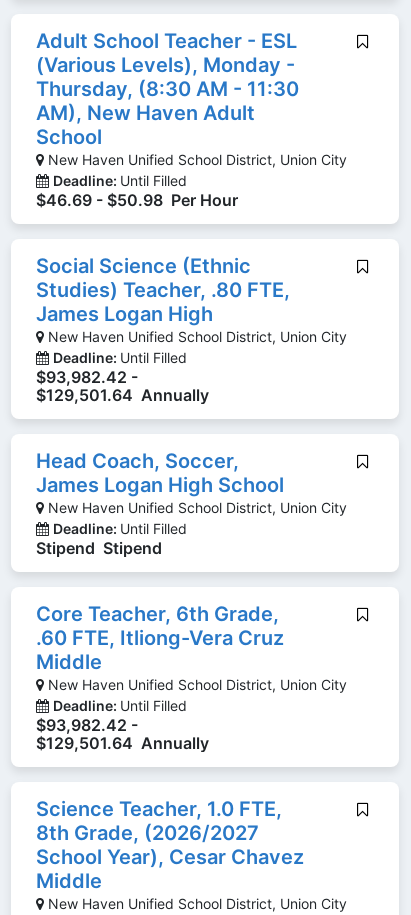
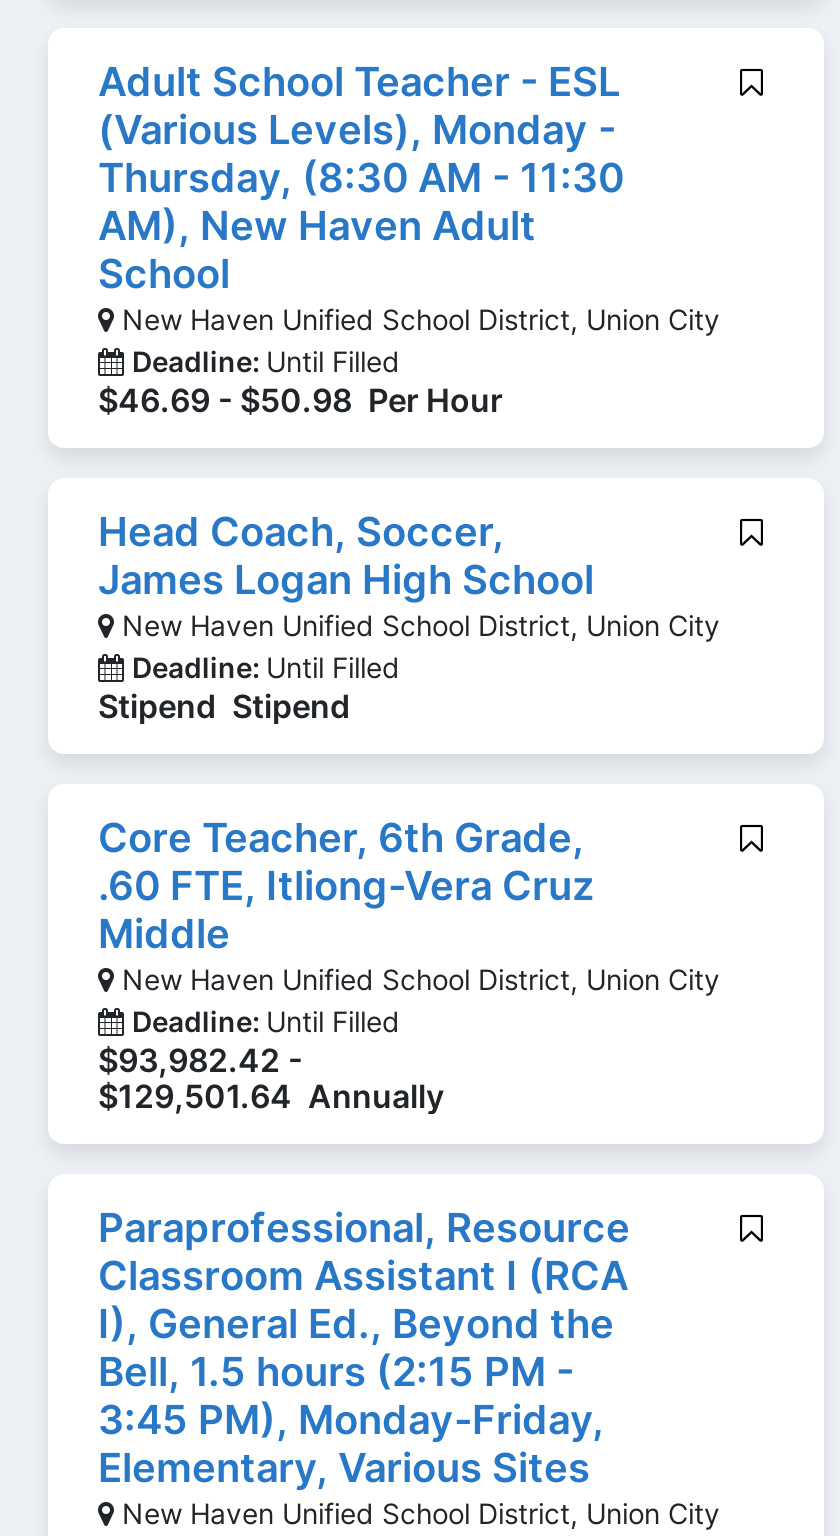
[36,254,347,405] Social Science (Ethnic | Studies) Teacher, .80 FTE, | James Logan High | New Haven Unified School District, Union City | Deadline: Until Filled | $93,982.42 - | $129,501.64 Annually -> none
moved [36,449,347,753] -> [98,509,720,1117]: Head Coach, Soccer, | James Logan High School | New Haven Unified School District, Union City | ... | $93,982.42 - | $129,501.64 Annually
[36,797,304,893] Science Teacher, 1.0 FTE, | 8th Grade, (2026/2027 | School Year), Cesar Chavez | Middle -> [98,1205,630,1493] Paraprofessional, Resource | Classroom Assistant I (RCA | I), General Ed., Beyond the | Bell, 1.5 hours (2:15 PM - | 3:45 PM), Monday-Friday, | Elementary, Various Sites

